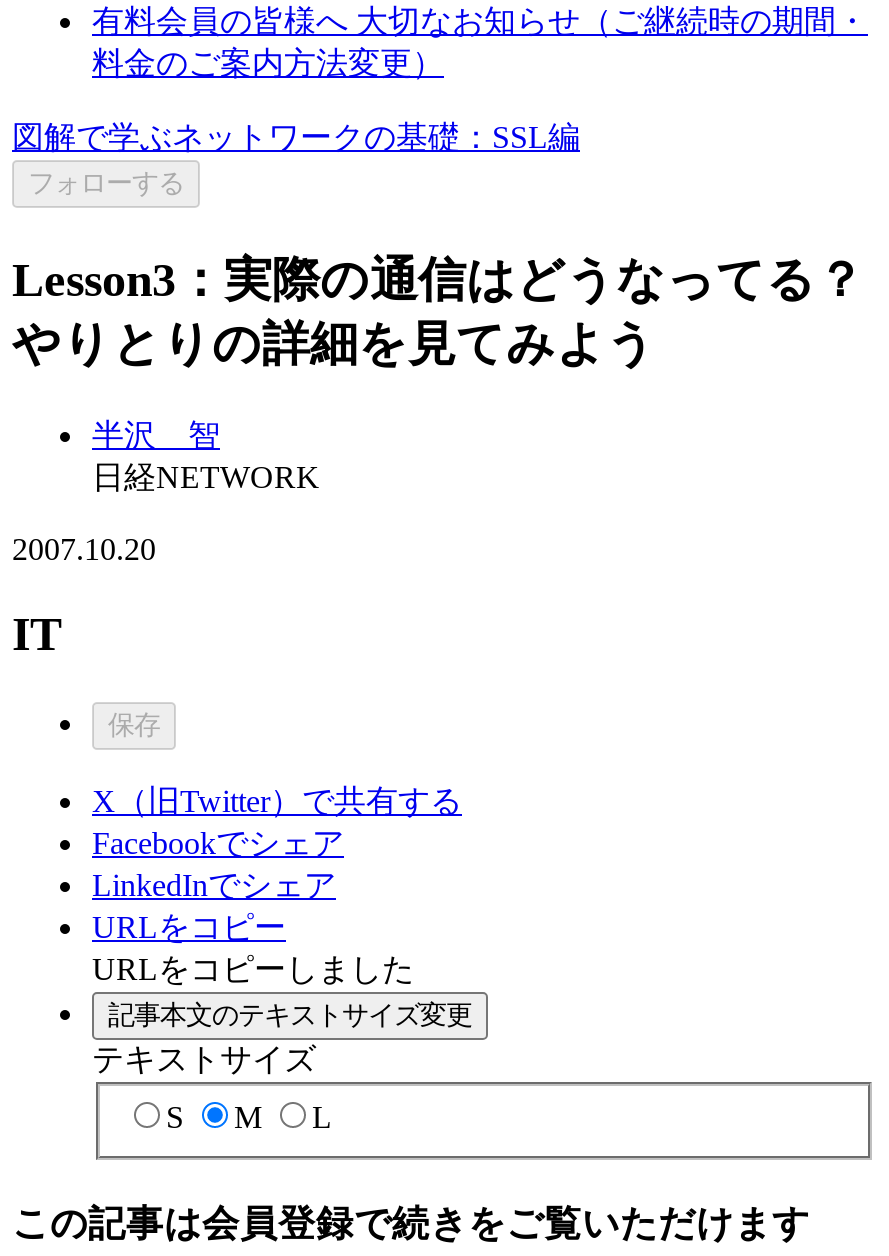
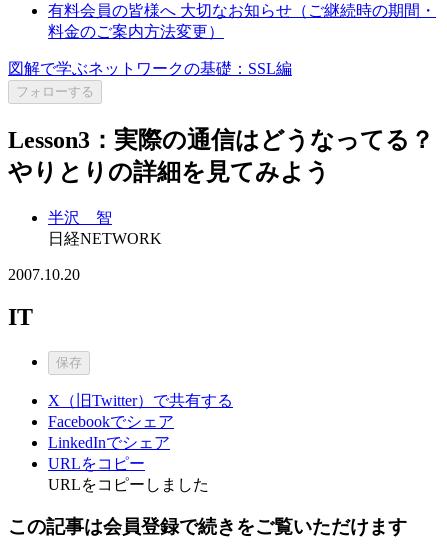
[92,999,472,1134] 記事本文のテキストサイズ変更 | テキストサイズ | S | M | L -> none

